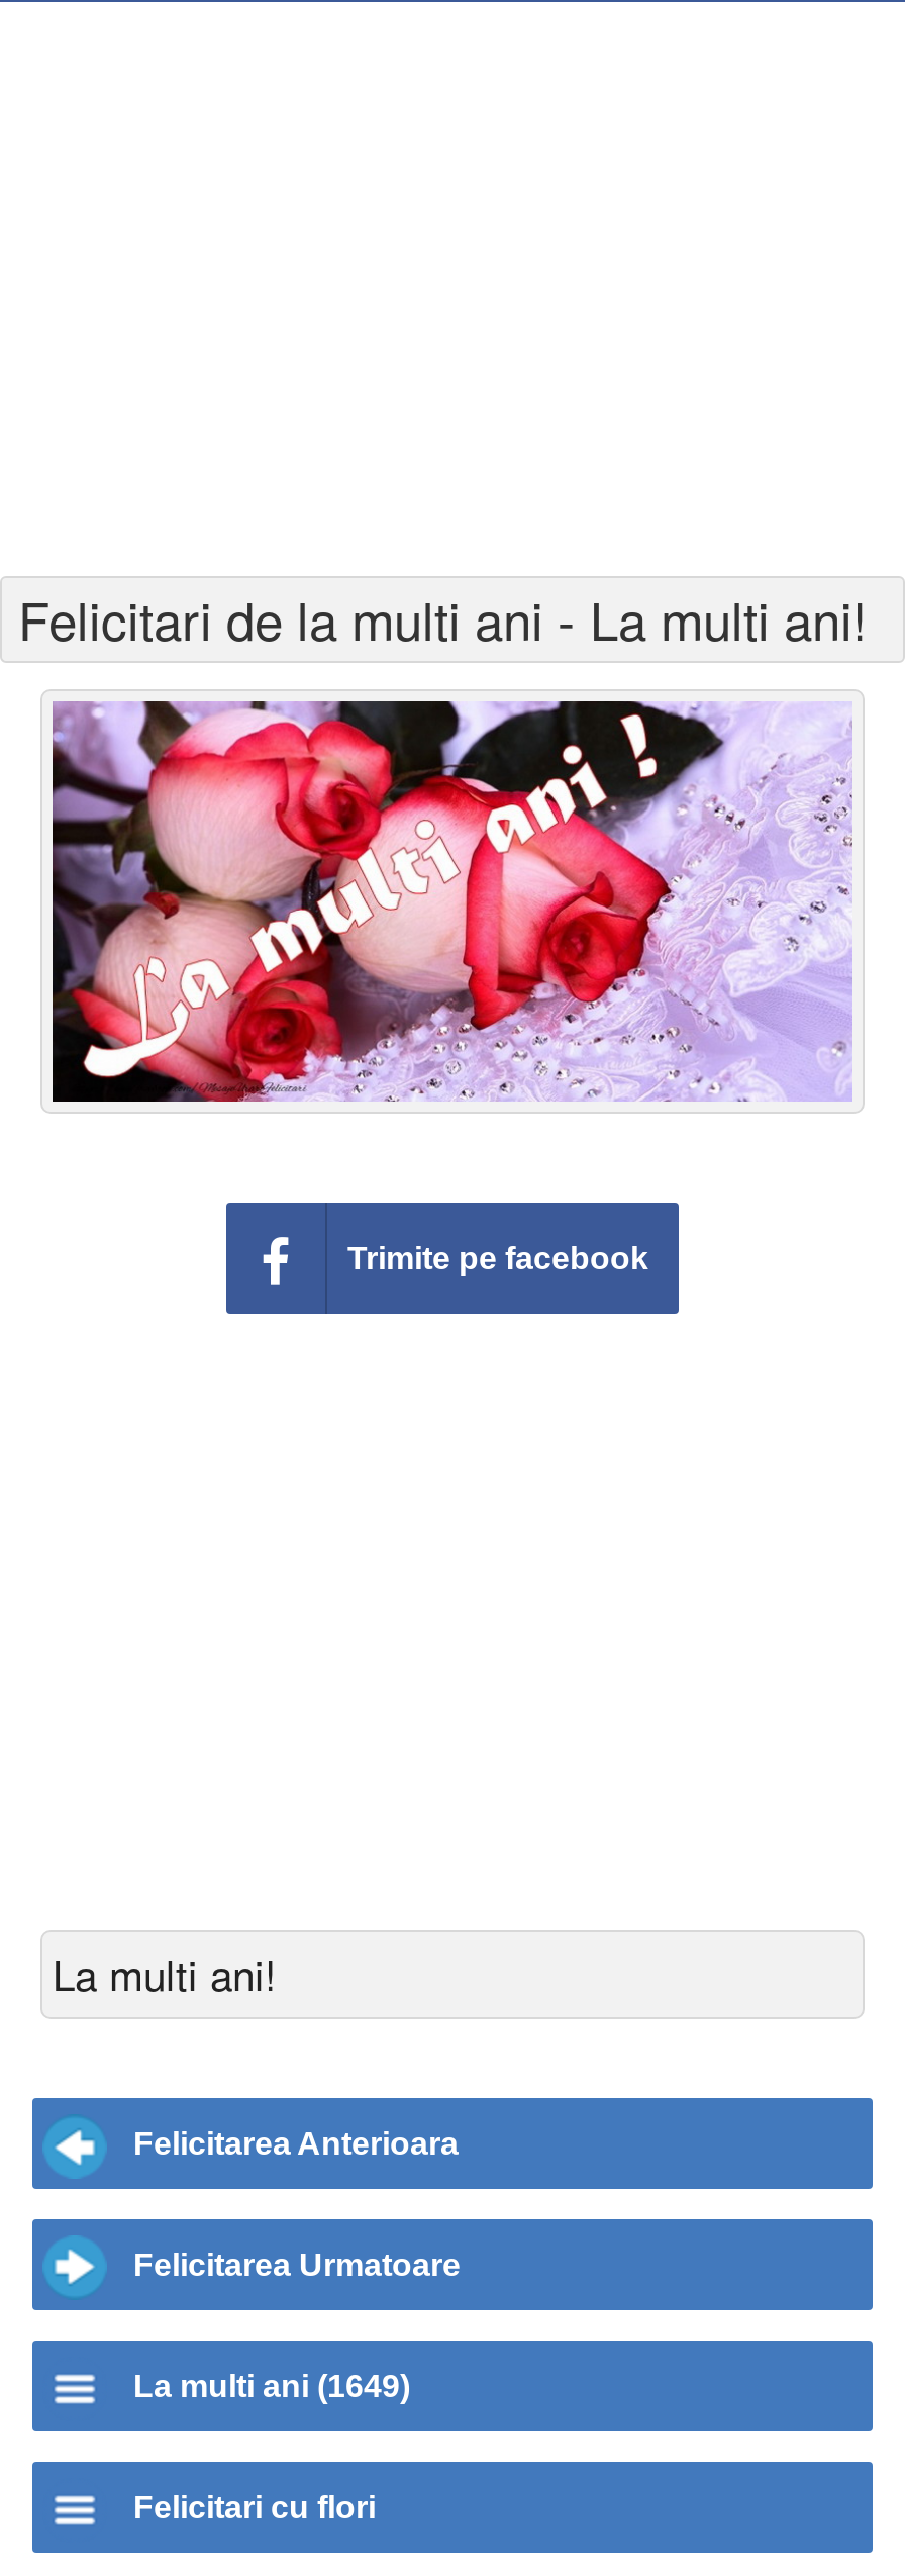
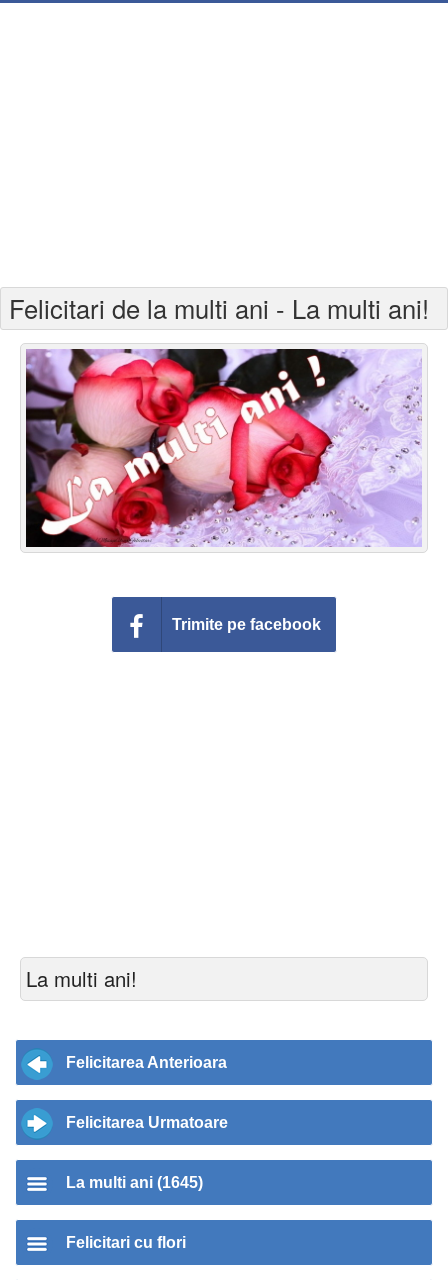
[133,2369,410,2403] La multi ani (1649) -> [66,1174,203,1191] La multi ani (1645)

